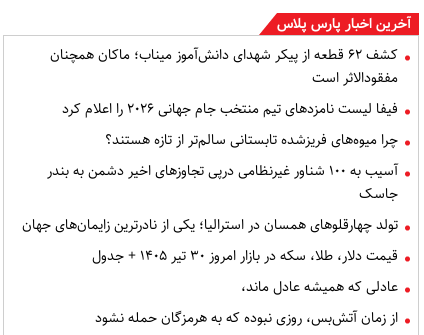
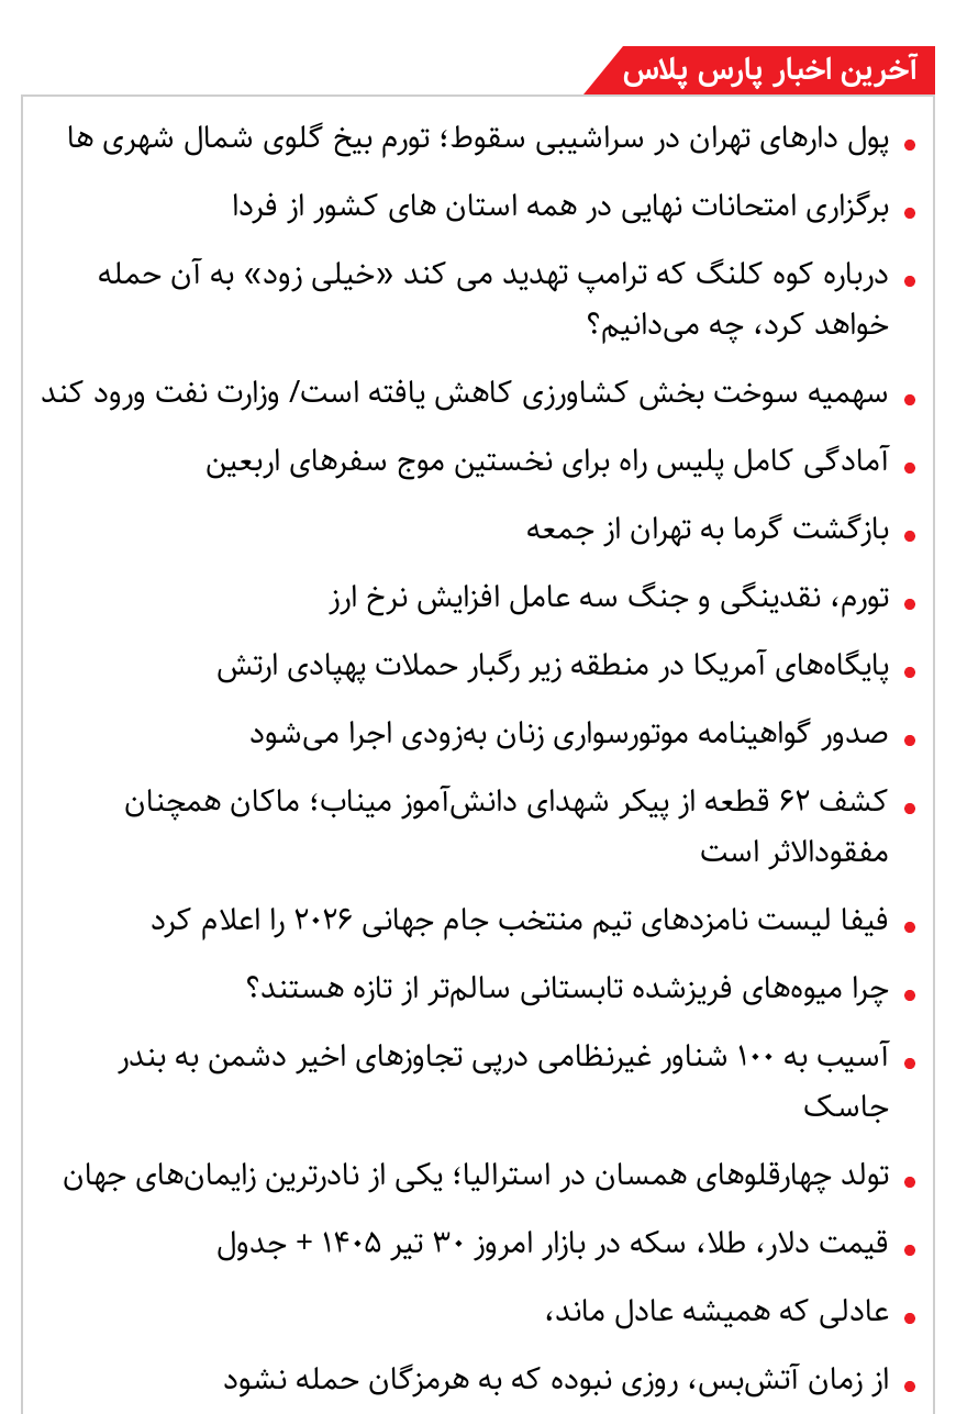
none -> [41,114,889,758] پول دارهای تهران در سراشیبی سقوط؛ تورم بیخ گلوی شمال شهری ها | برگزاری امتحانات نهایی در همه استان های کشور از فردا | درباره کوه کلنگ که ترامپ تهدید می کند «خیلی زود» به آن حمله | خواهد کرد، چه می‌دانیم؟ | سهمیه سوخت بخش کشاورزی کاهش یافته است/ وزارت نفت ورود کند | آمادگی کامل پلیس راه برای نخستین موج سفرهای اربعین | بازگشت گرما به تهران از جمعه | تورم، نقدینگی و جنگ سه عامل افزایش نرخ ارز | پایگاه‌های آمریکا در منطقه زیر رگبار حملات پهپادی ارتش | صدور گواهینامه موتورسواری زنان به‌زودی اجرا می‌شود

